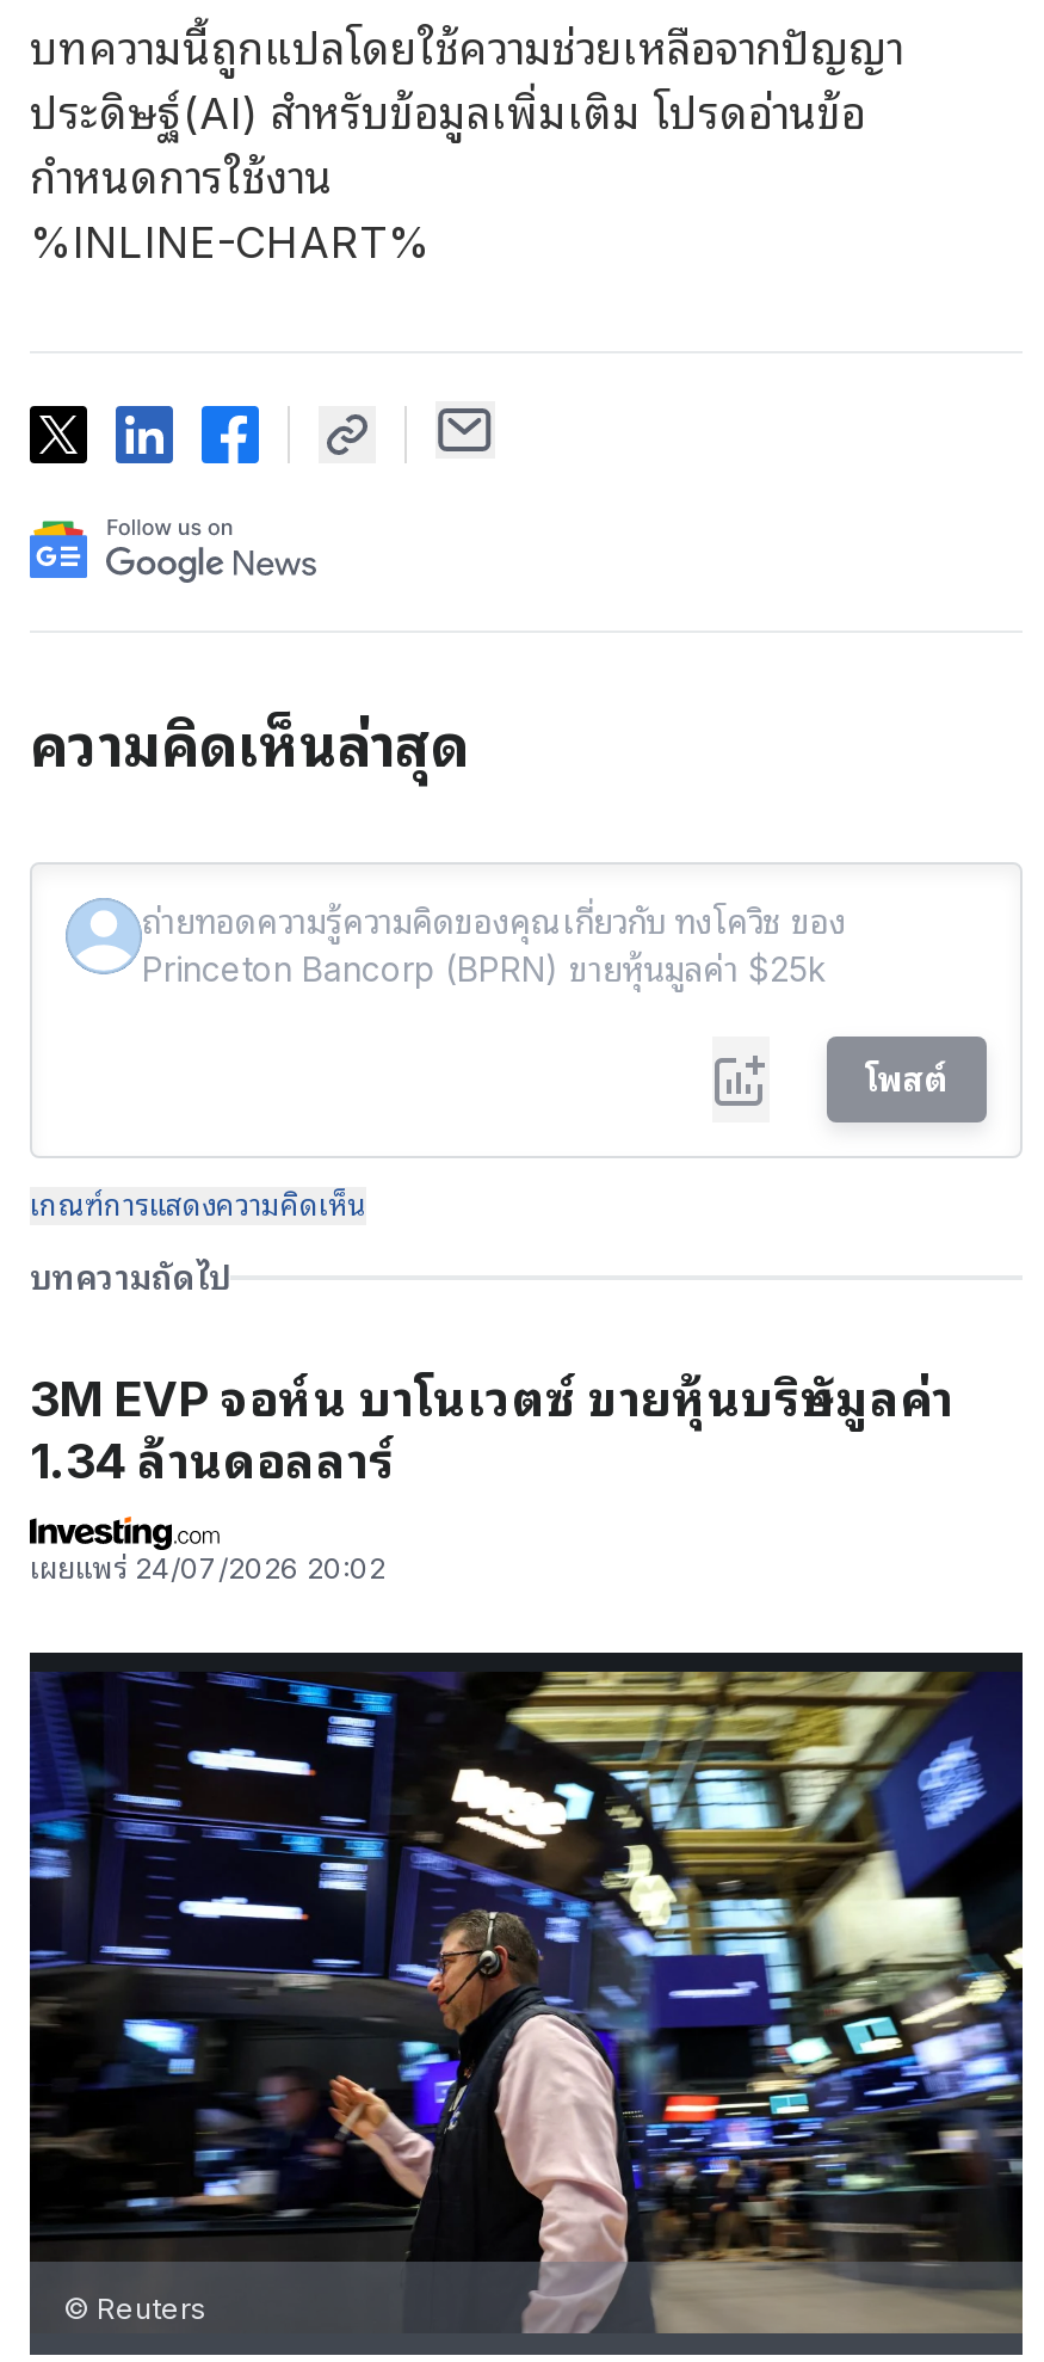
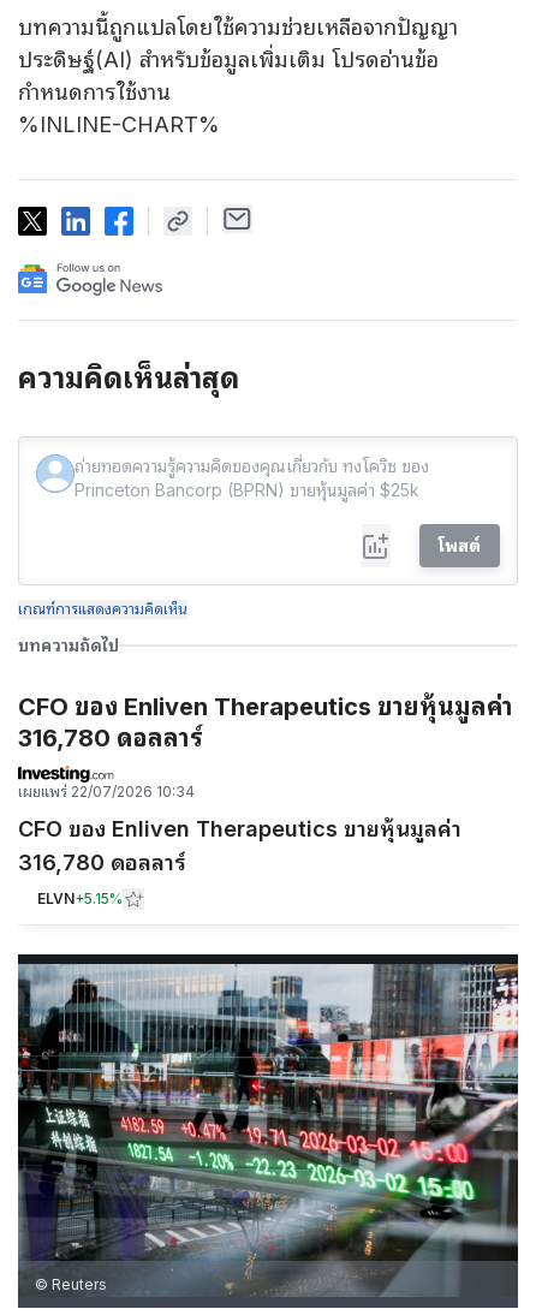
[30,1370,953,1585] 3M EVP จอห์น บาโนเวตซ์ ขายหุ้นบริษัทมูลค่า | 1.34 ล้านดอลลาร์ | เผยแพร่ 24/07/2026 20:02 -> [18,692,513,907] CFO ของ Enliven Therapeutics ขายหุ้นมูลค่า | 316,780 ดอลลาร์ | เผยแพร่ 22/07/2026 10:34 | CFO ของ Enliven Therapeutics ขายหุ้นมูลค่า | 316,780 ดอลลาร์ | ELVN+5.15%
[27,1672,1025,2333] [image] -> [17,963,519,1296] [image]

